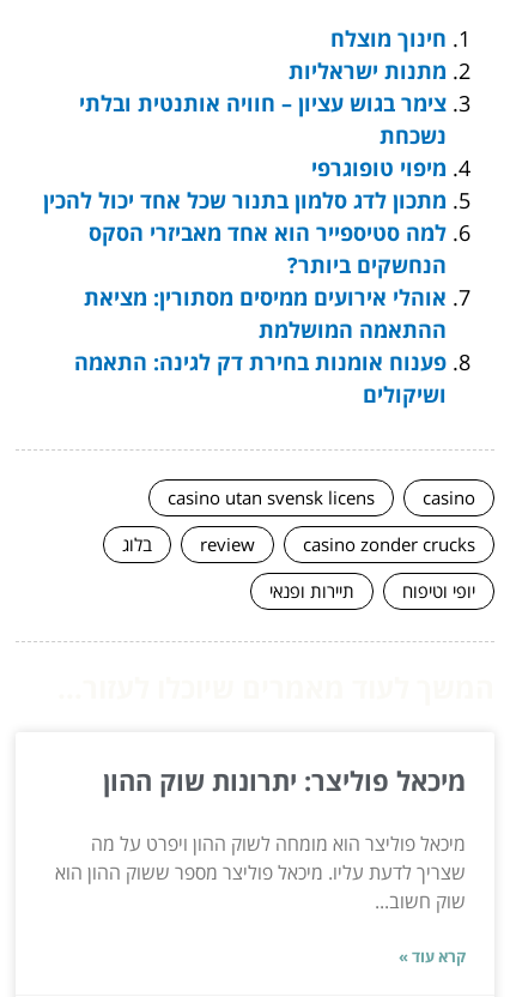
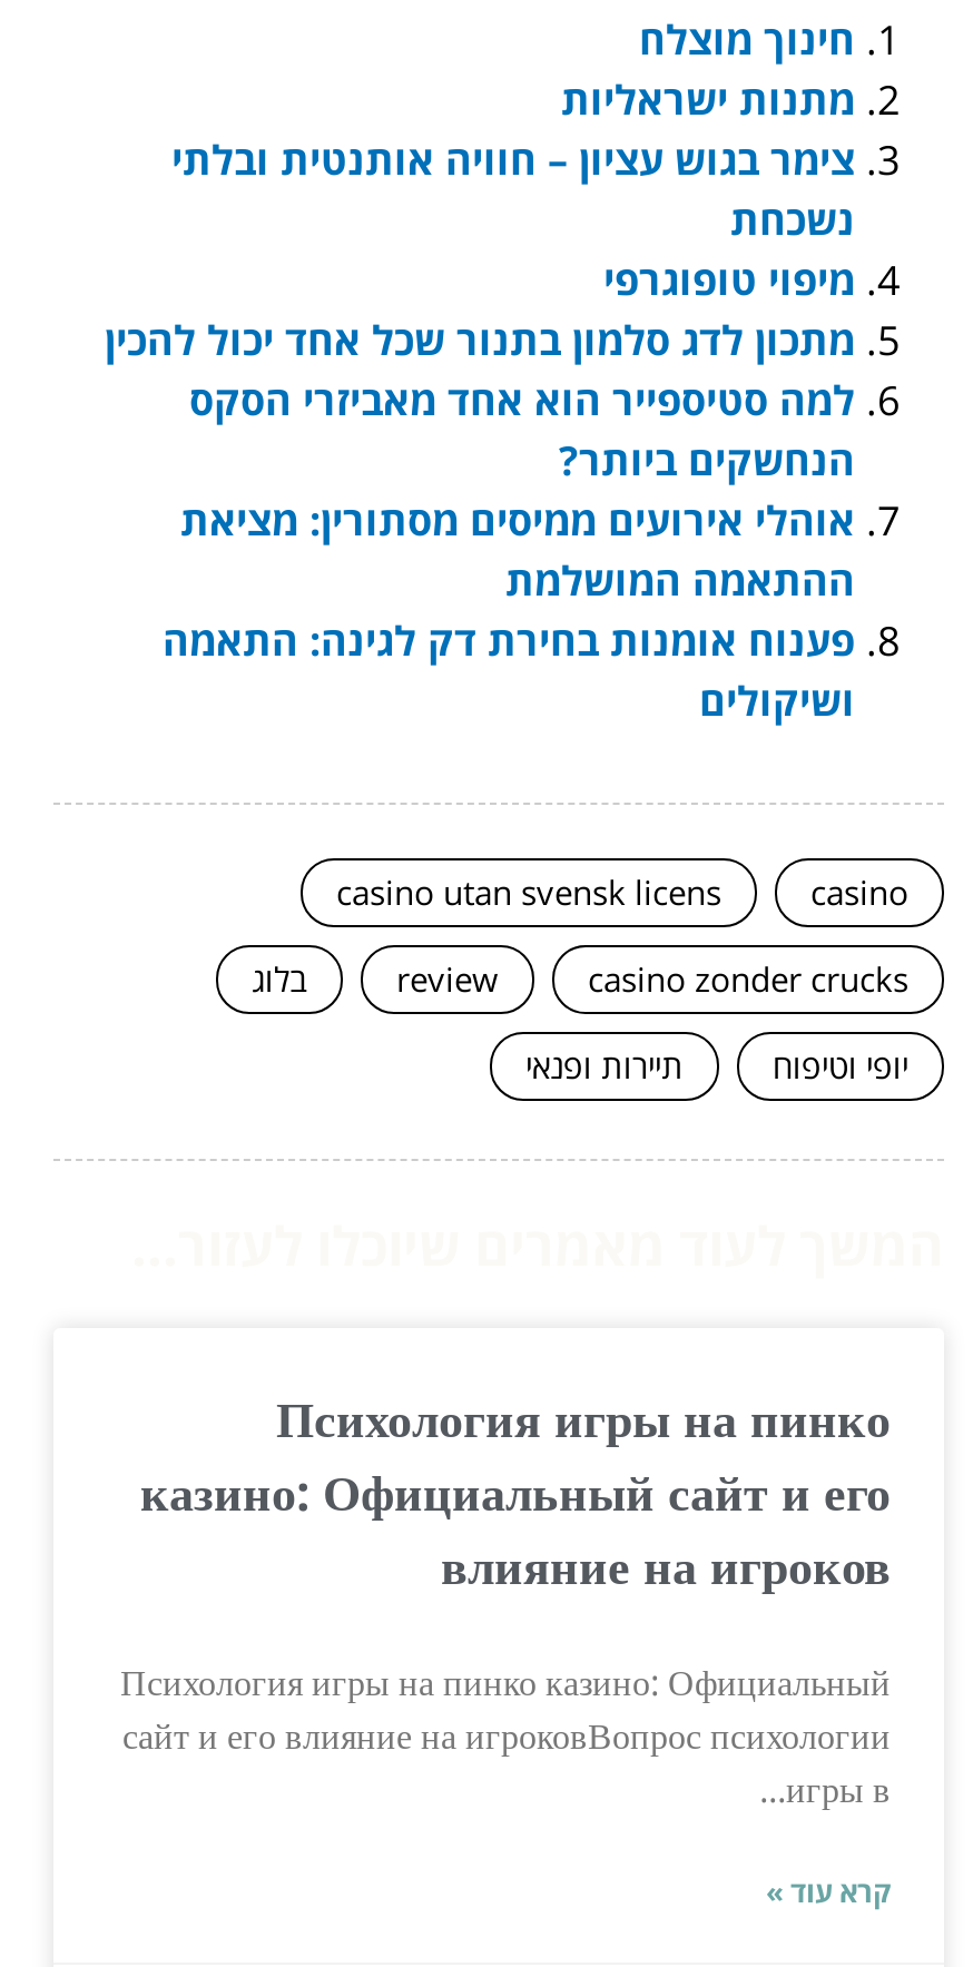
[103,762,466,798] מיכאל פוליצר: יתרונות שוק ההון -> [140,1384,891,1598] Психология игры на пинко | казино: Официальный сайт и его | влияние на игроков
[55,831,466,915] מיכאל פוליצר הוא מומחה לשוק ההון ויפרט על מה | שצריך לדעת עליו. מיכאל פוליצר מספר ששוק ההון הוא | שוק חשוב... -> [120,1658,891,1814] Психология игры на пинко казино: Официальный | сайт и его влияние на игроковВопрос психологии | игры в...

